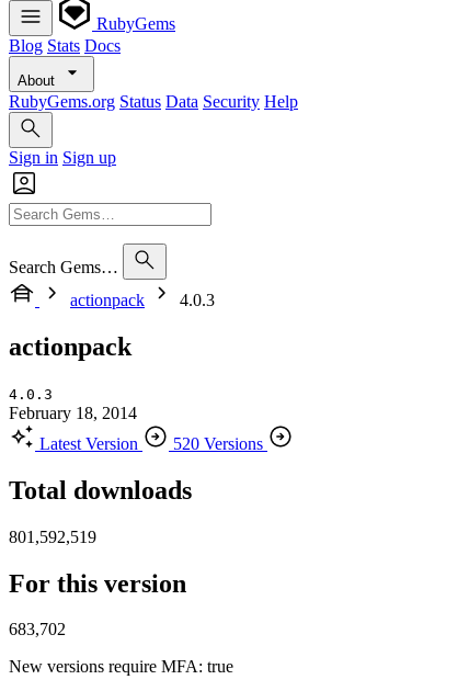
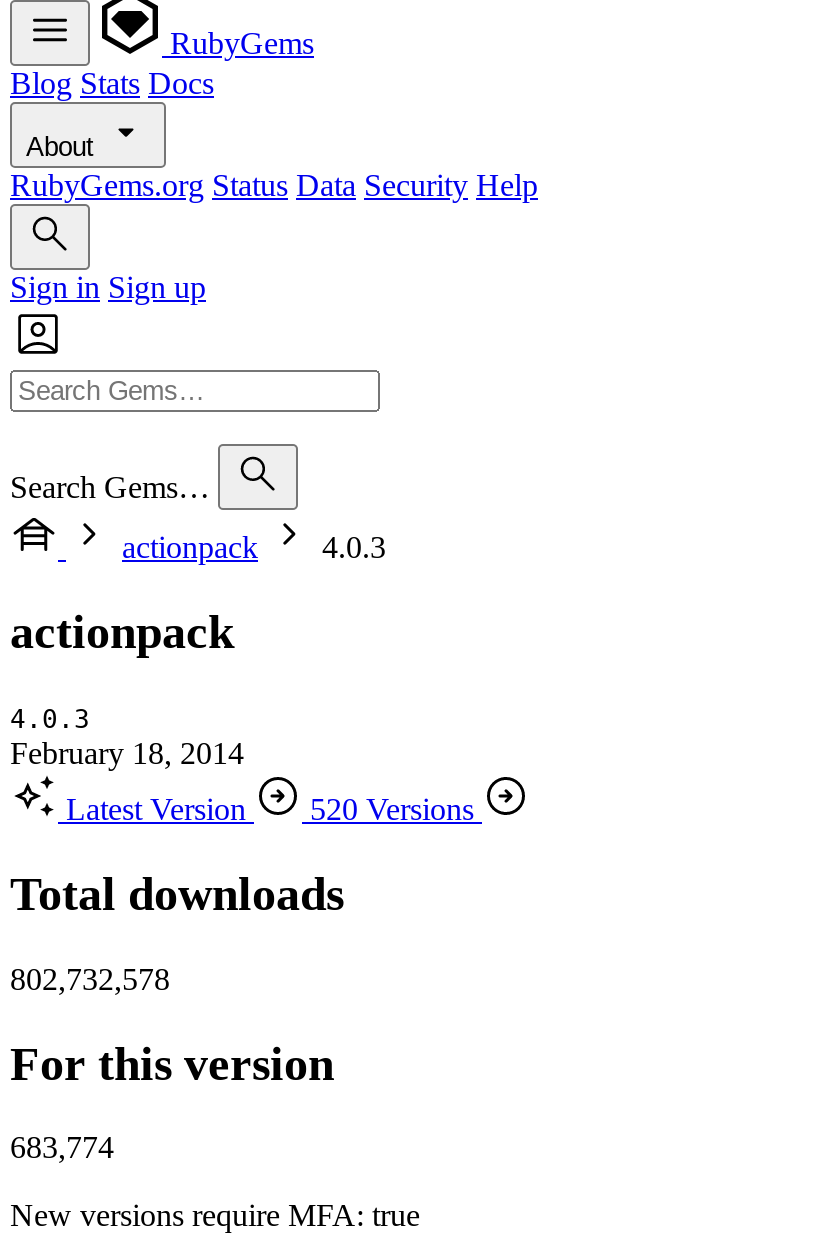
[9,527,96,546] 801,592,519 -> [10,961,170,995] 802,732,578
[9,620,66,639] 683,702 -> [10,1131,114,1165] 683,774

